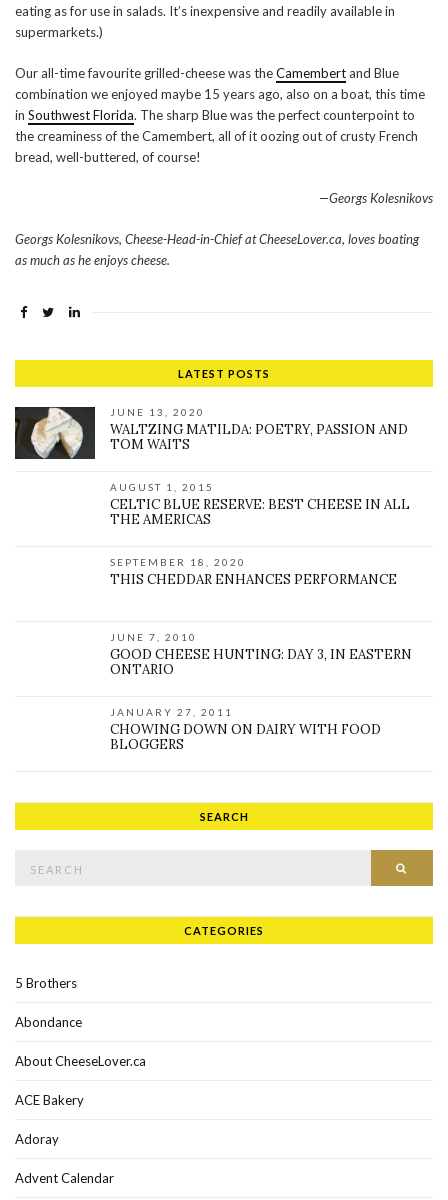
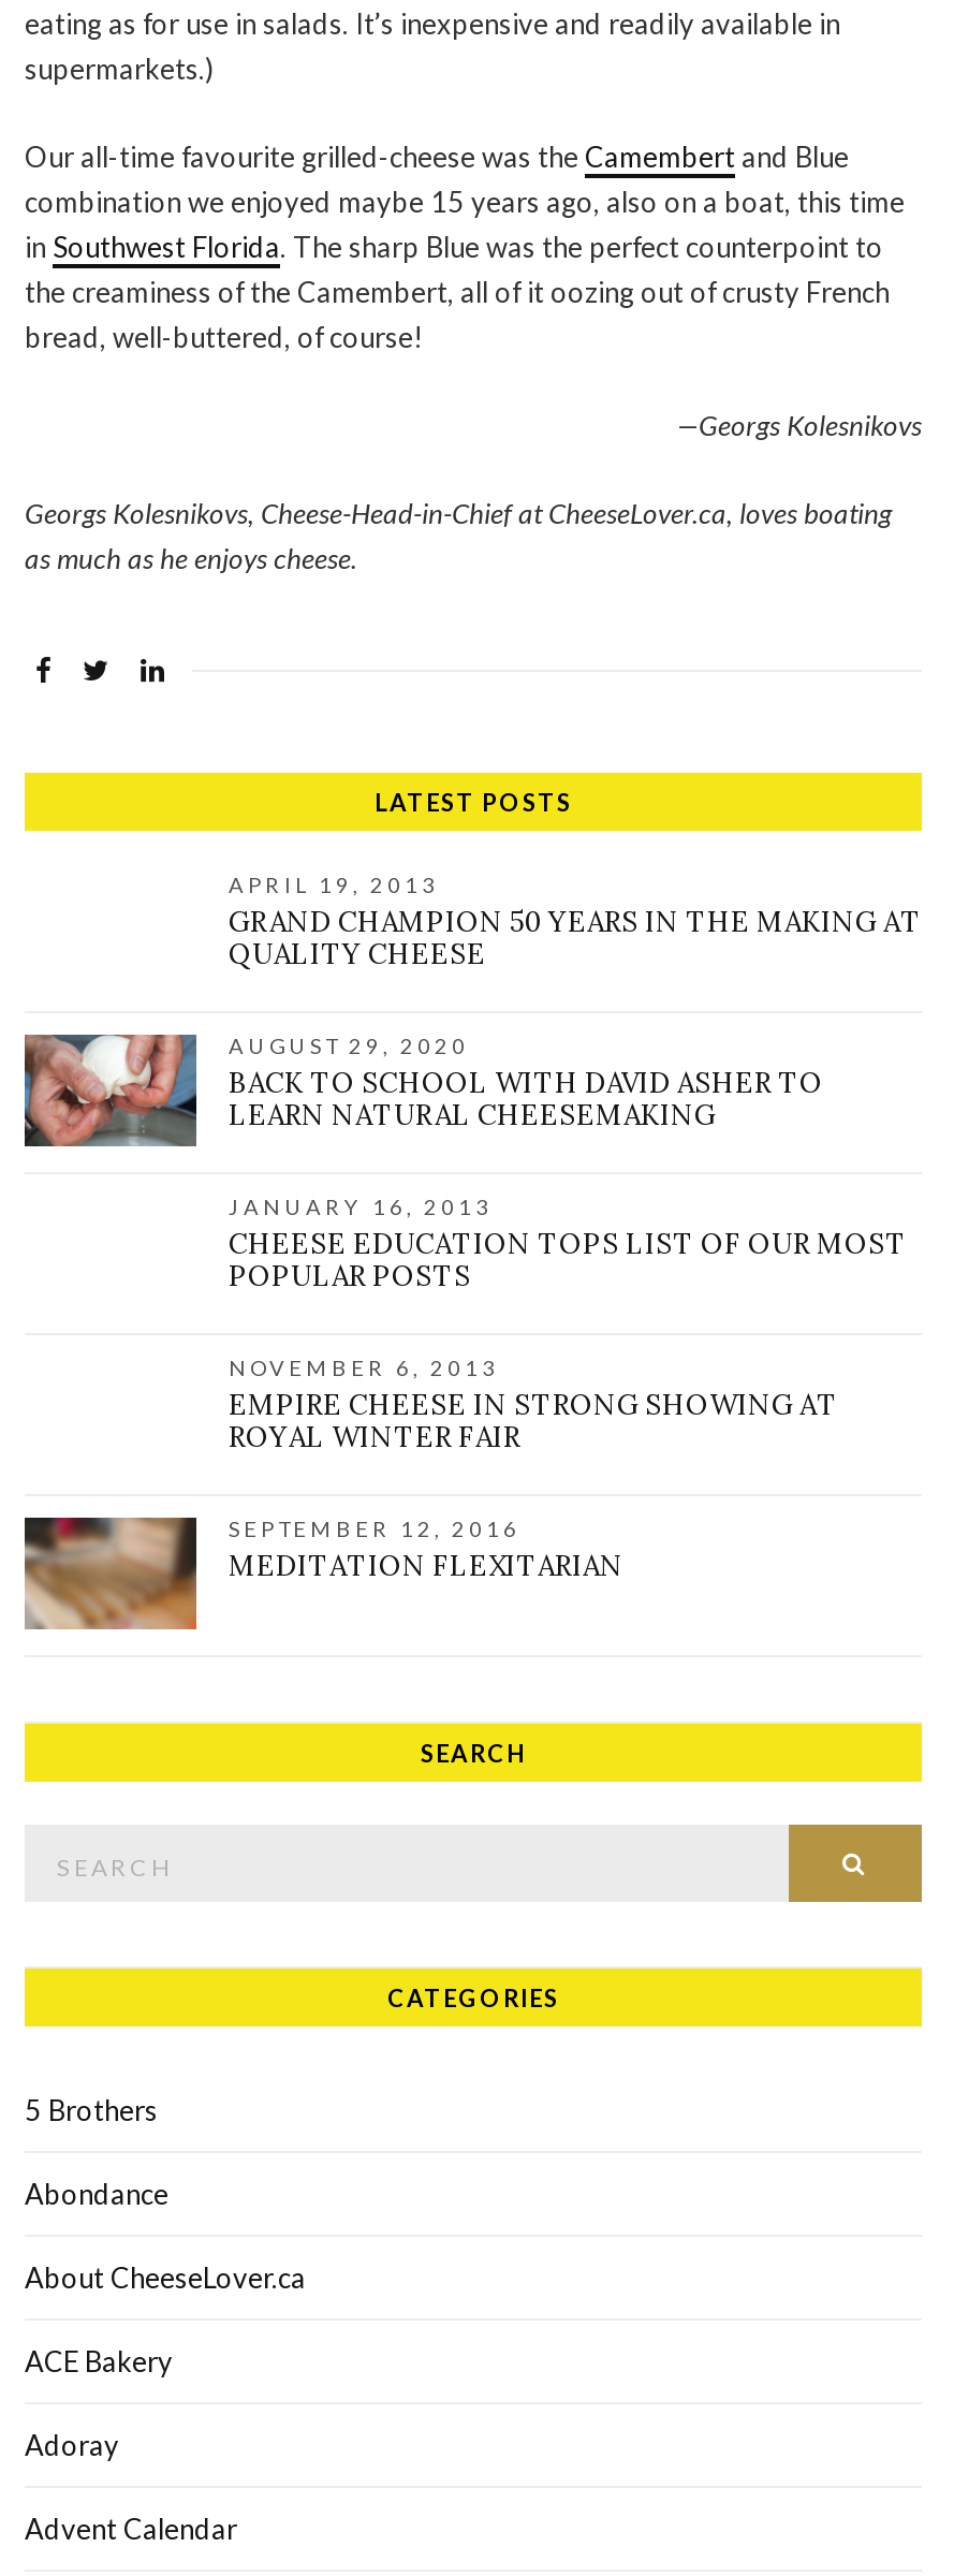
none -> [23,1033,199,1148] [image]
none -> [23,1516,199,1631] [image]
[14,406,96,460] [image] -> none
[110,406,408,453] JUNE 13, 2020 | WALTZING MATILDA: POETRY, PASSION AND | TOM WAITS -> [229,871,922,972] APRIL 19, 2013 | GRAND CHAMPION 50 YEARS IN THE MAKING AT | QUALITY CHEESE
[110,481,410,528] AUGUST 1, 2015 | CELTIC BLUE RESERVE: BEST CHEESE IN ALL | THE AMERICAS -> [229,1032,823,1133] AUGUST 29, 2020 | BACK TO SCHOOL WITH DAVID ASHER TO | LEARN NATURAL CHEESEMAKING
[110,556,397,588] SEPTEMBER 18, 2020 | THIS CHEDDAR ENHANCES PERFORMANCE -> [229,1193,907,1294] JANUARY 16, 2013 | CHEESE EDUCATION TOPS LIST OF OUR MOST | POPULAR POSTS
[110,631,412,678] JUNE 7, 2010 | GOOD CHEESE HUNTING: DAY 3, IN EASTERN | ONTARIO -> [229,1354,838,1455] NOVEMBER 6, 2013 | EMPIRE CHEESE IN STRONG SHOWING AT | ROYAL WINTER FAIR
[110,706,381,753] JANUARY 27, 2011 | CHOWING DOWN ON DAIRY WITH FOOD | BLOGGERS -> [229,1515,623,1583] SEPTEMBER 12, 2016 | MEDITATION FLEXITARIAN

